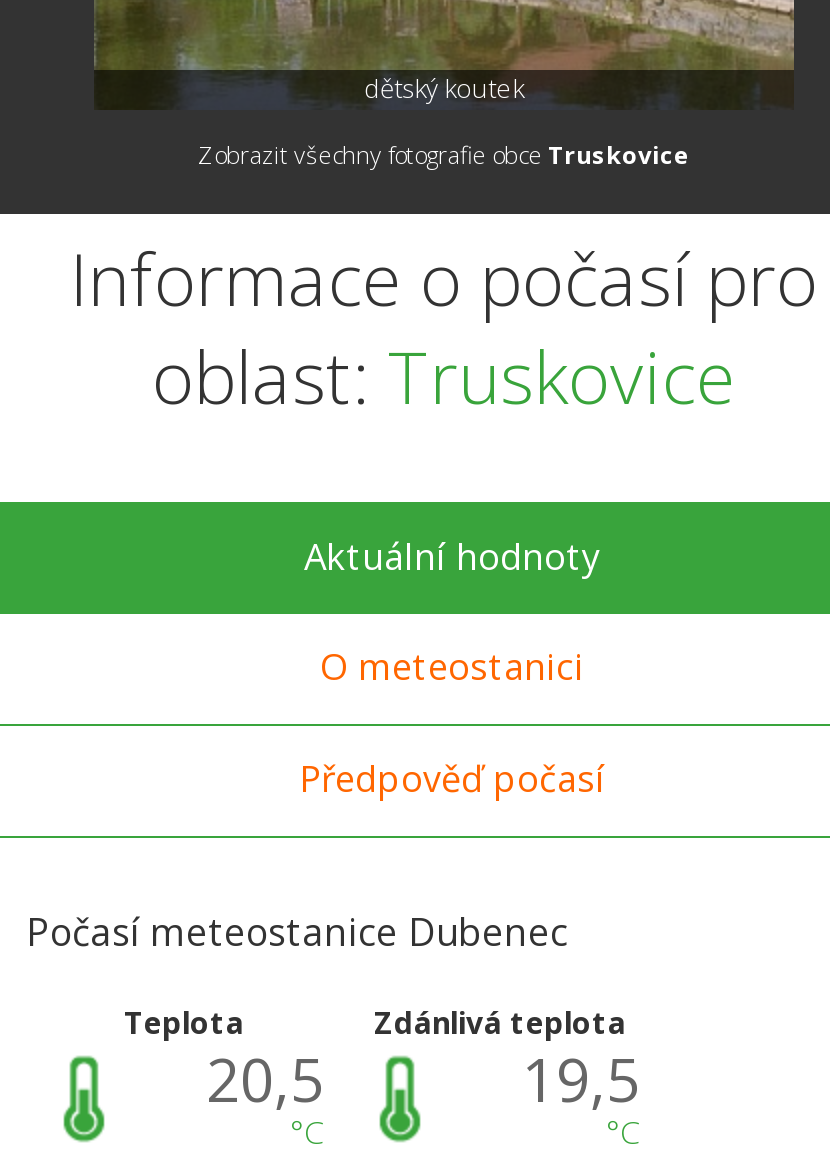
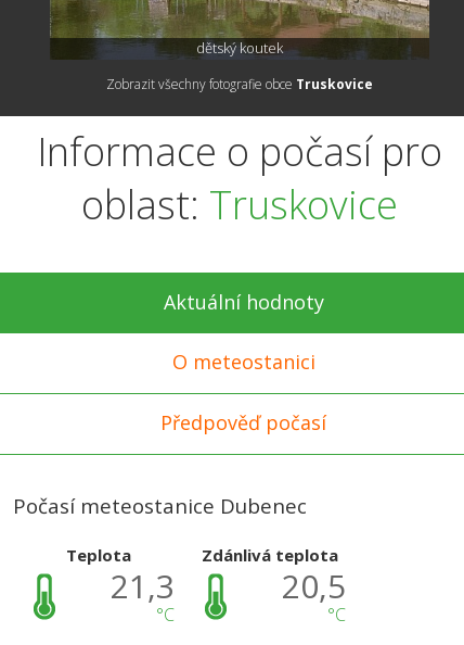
[206,1039,324,1121] 20,5 -> [111,564,175,608] 21,3
[522,1039,640,1121] 19,5 -> [282,564,346,608] 20,5

